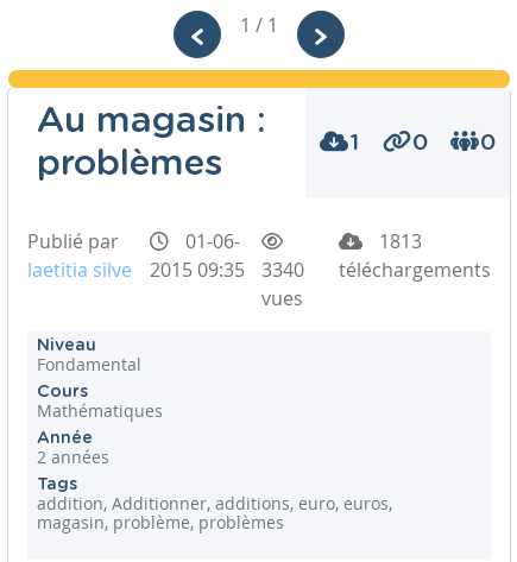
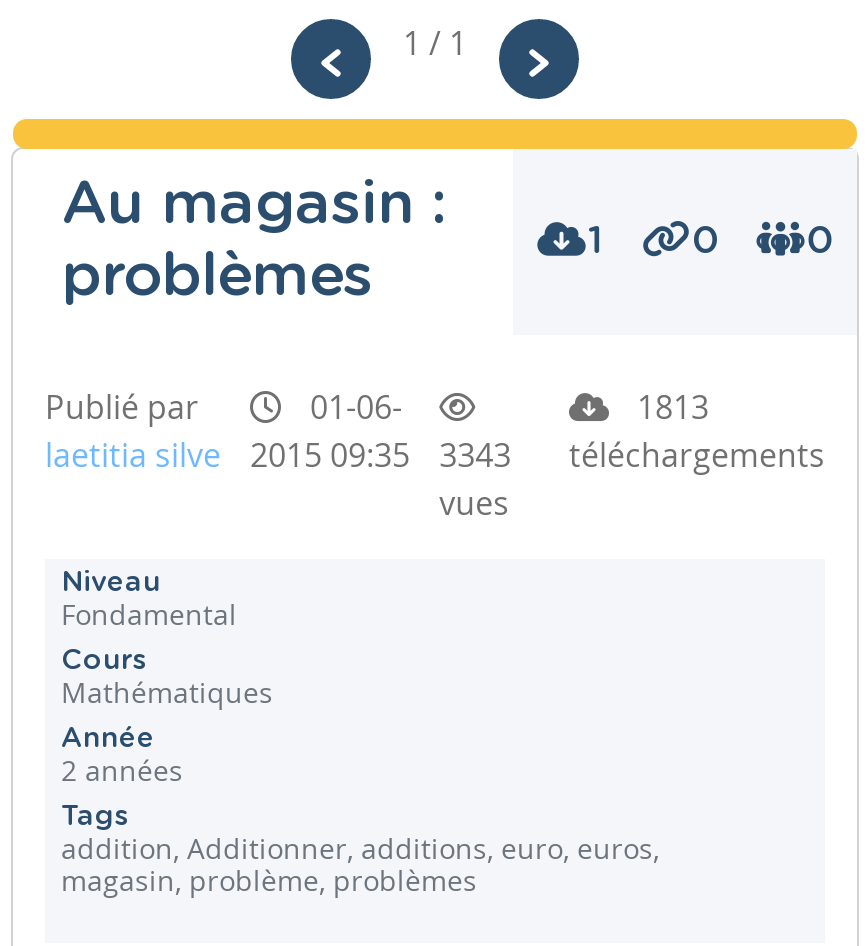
[27,256,491,283] laetitia silve 2015 09:35 3340 téléchargements -> [45,433,825,477] laetitia silve 2015 09:35 3343 téléchargements

